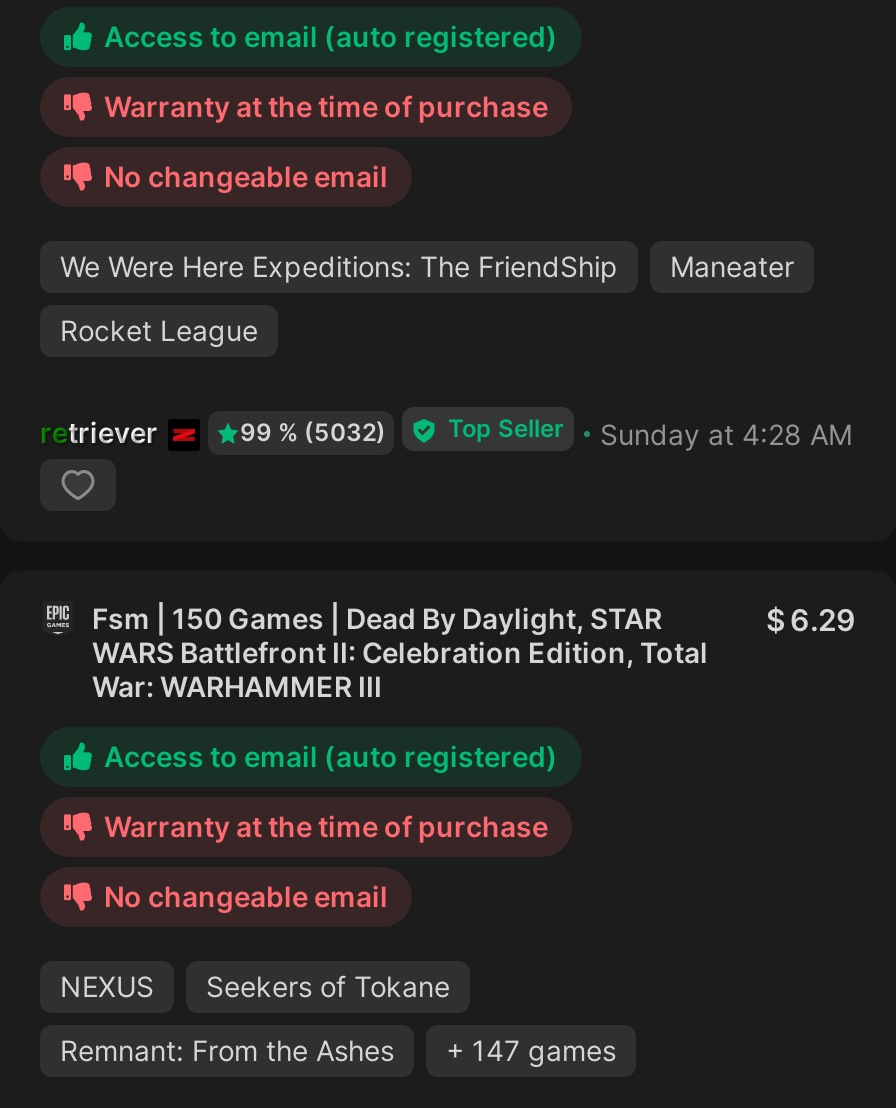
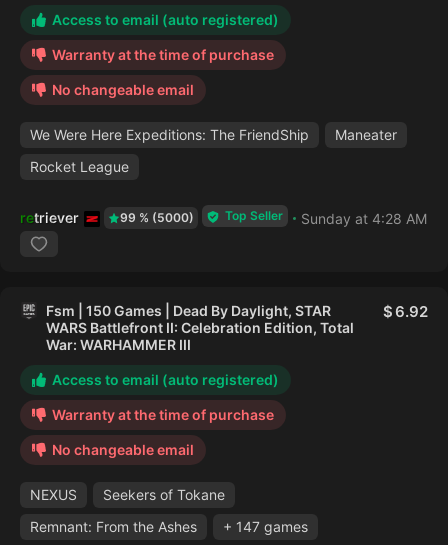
[240,417,386,447] 99 % (5032) -> [120,210,194,225] 99 % (5000)
[790,601,856,639] 6.29 -> [395,302,428,321] 6.92

